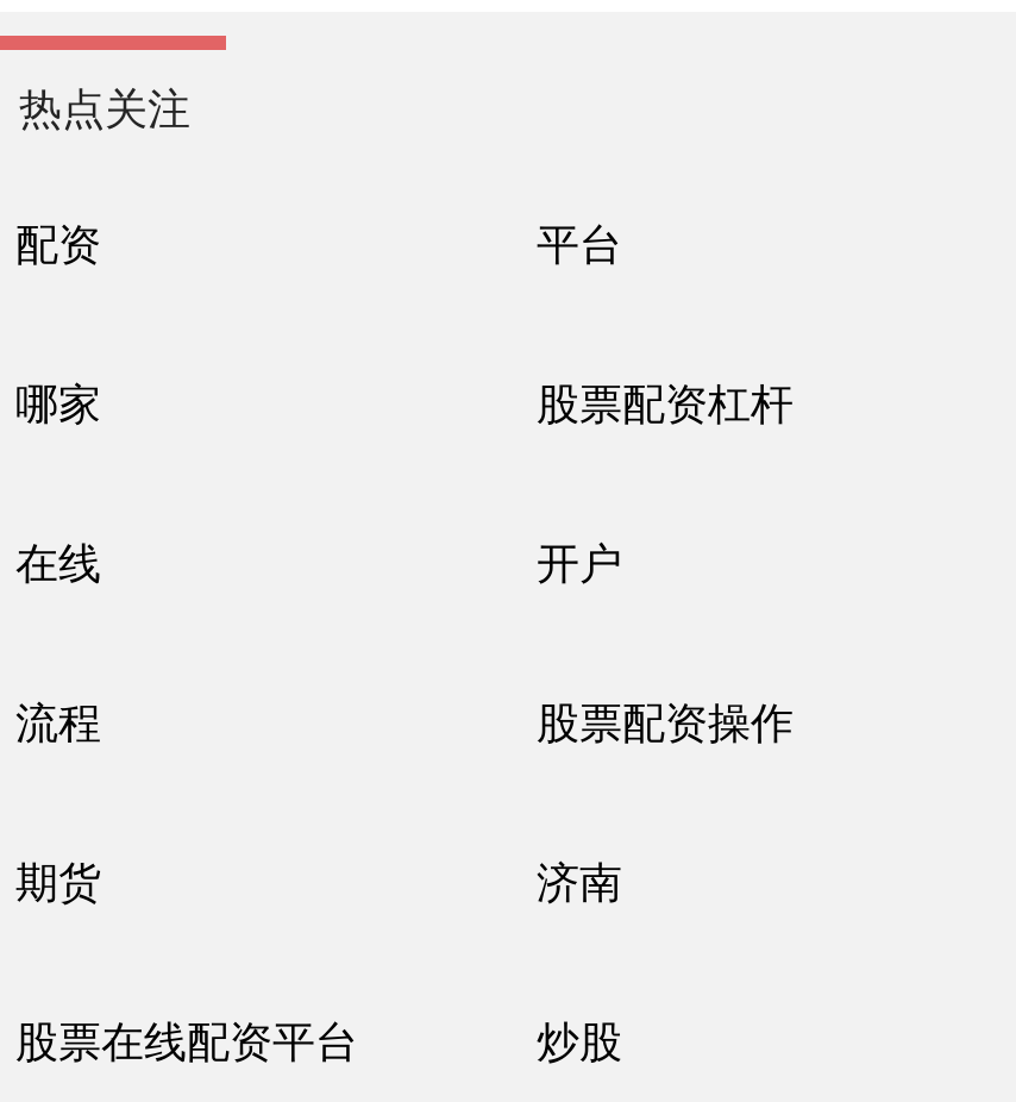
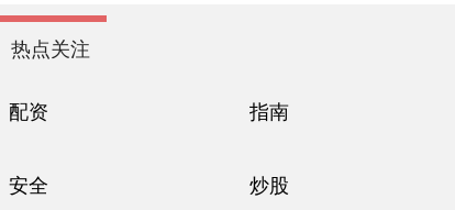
[15,210,793,1069] 平台 | 哪家 | 股票配资杠杆 | 在线 | 开户 | 流程 | 股票配资操作 | 期货 | 济南 | 股票在线配资平台 -> [9,96,289,198] 指南 | 安全

